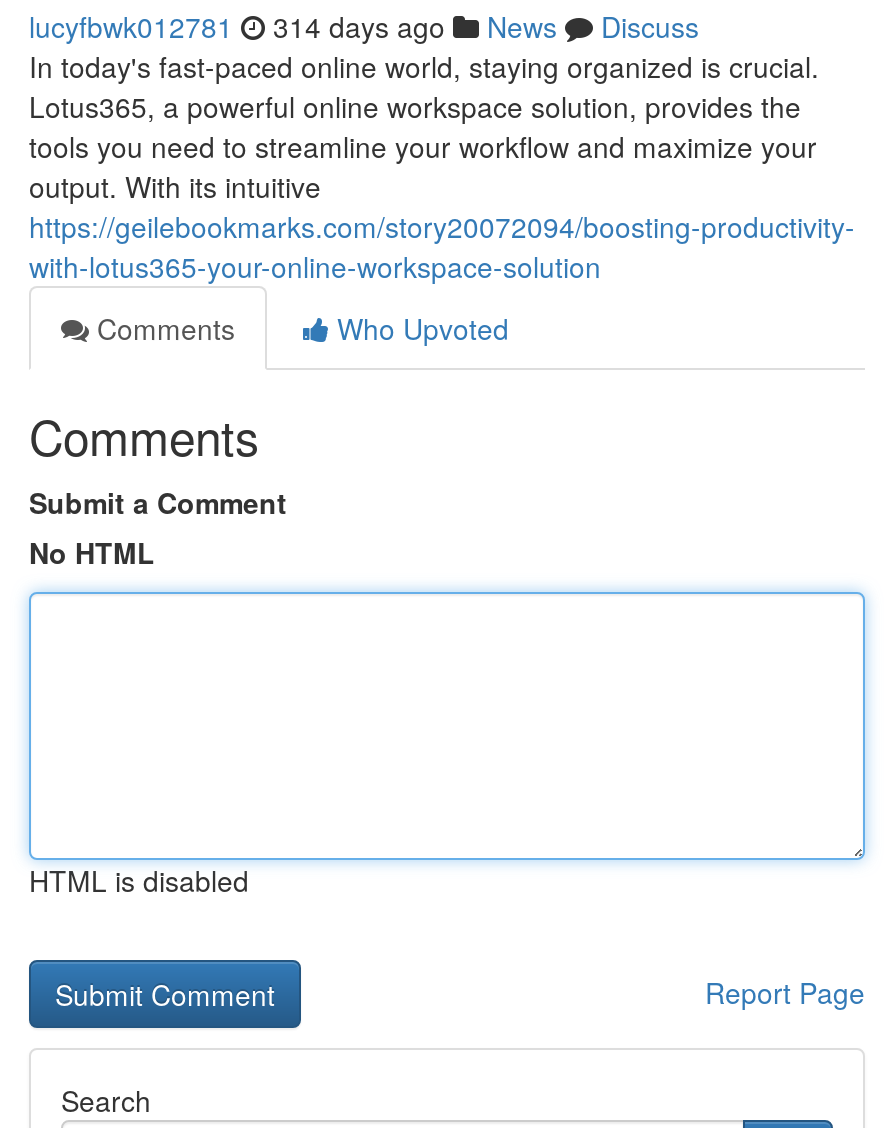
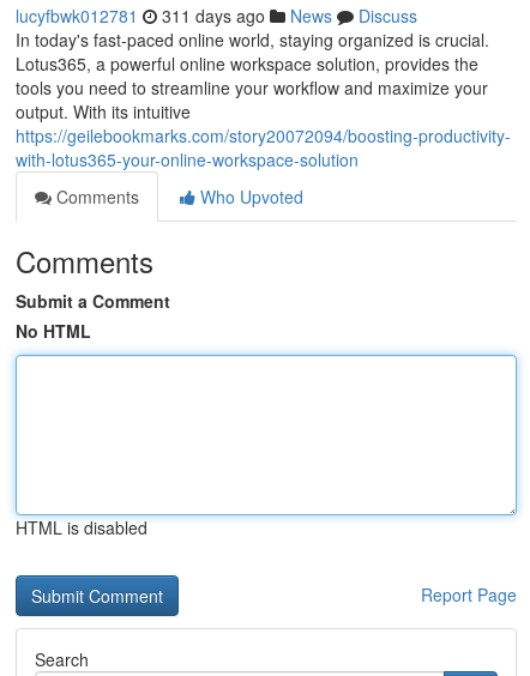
[29,6,699,46] lucyfbwk012781 314 days ago News Discuss -> [16,4,417,28] lucyfbwk012781 311 days ago News Discuss

